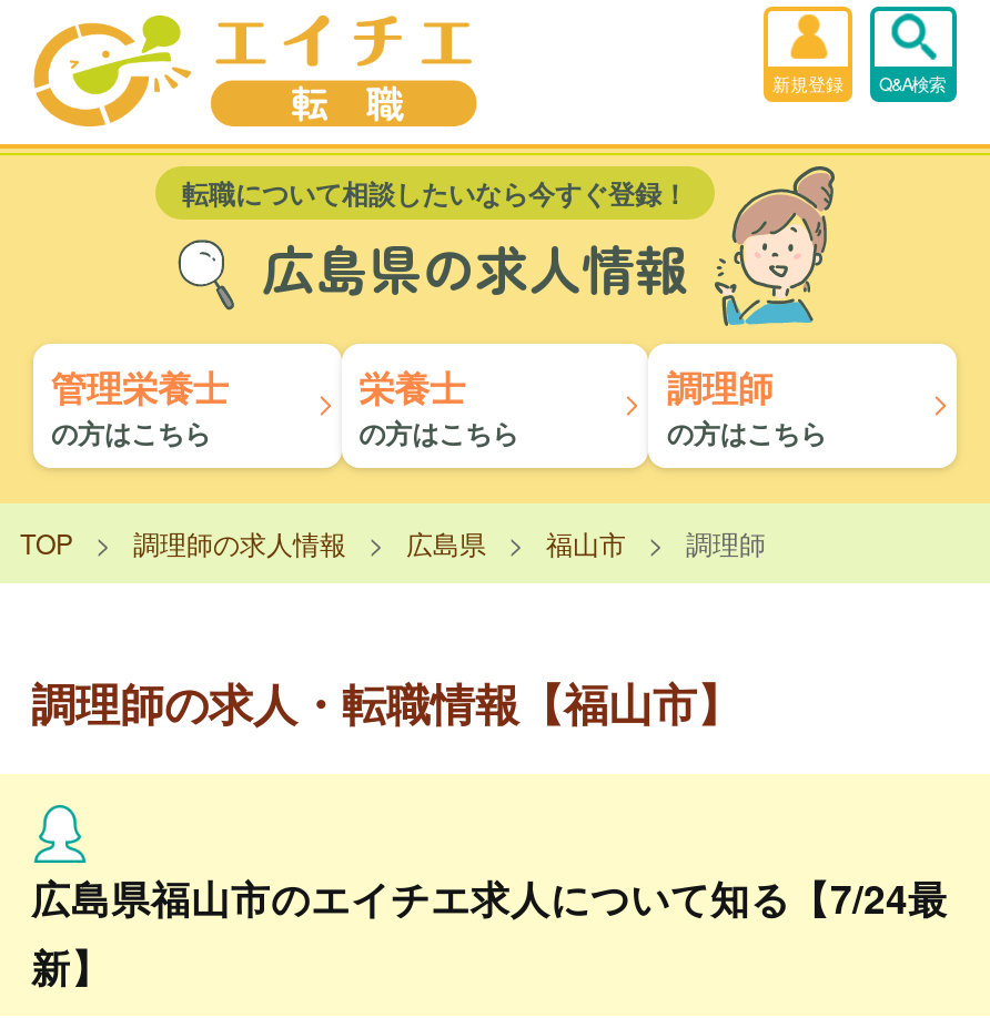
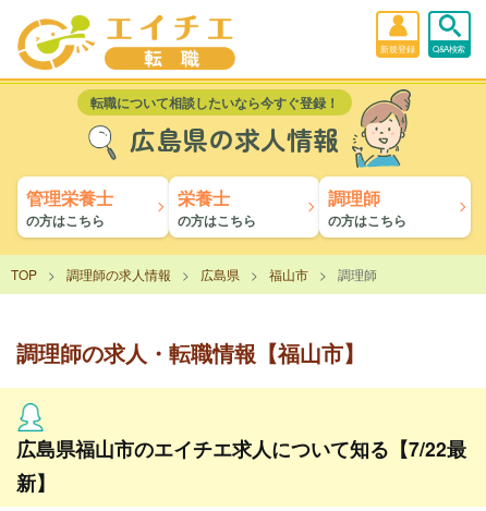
[31,869,948,925] 広島県福山市のエイチエ求人について知る【7/24最 -> [16,435,466,462] 広島県福山市のエイチエ求人について知る【7/22最

